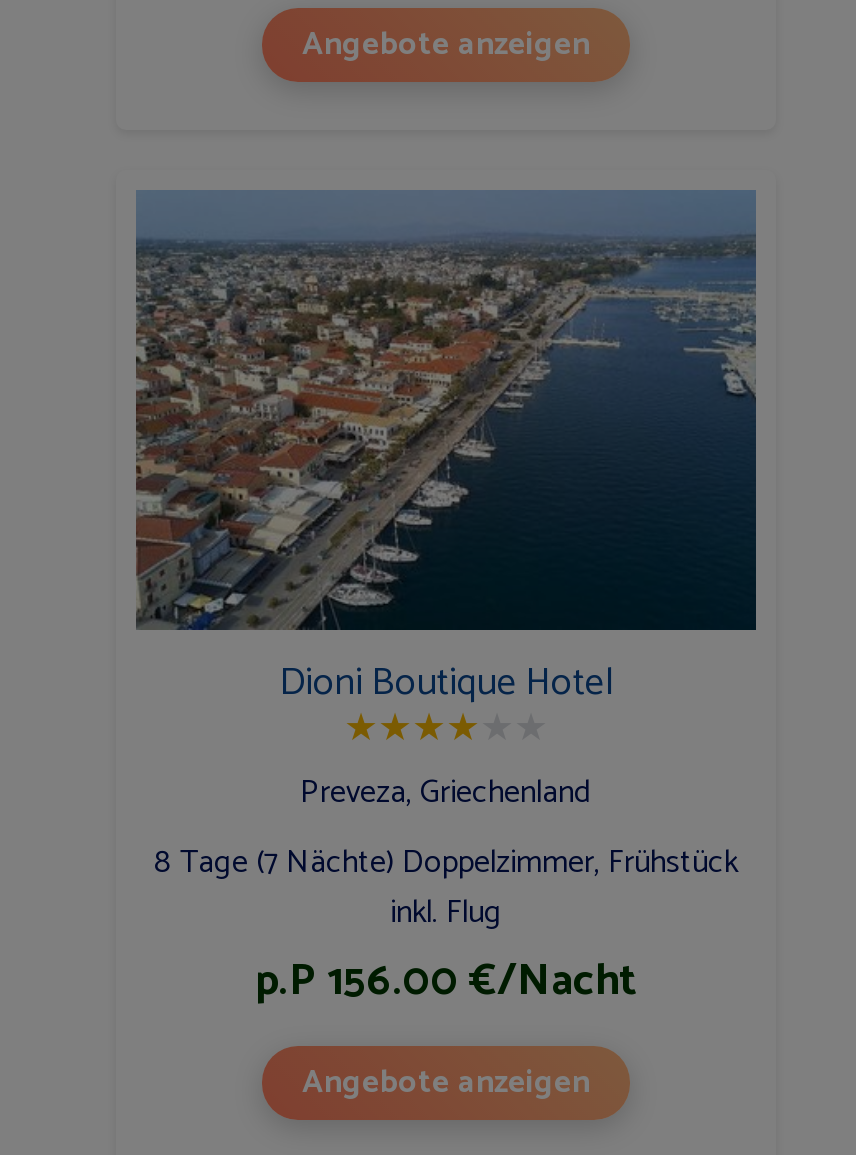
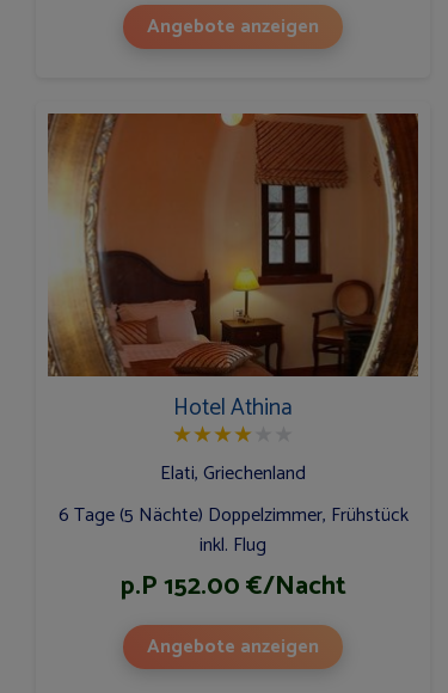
[134,189,758,714] [image] | Dioni Boutique Hotel -> [47,112,419,427] [image] | Hotel Athina
[300,766,592,820] Preveza, Griechenland -> [160,458,306,490] Elati, Griechenland
[154,836,738,890] 8 Tage (7 Nächte) Doppelzimmer, Frühstück -> [58,500,408,532] 6 Tage (5 Nächte) Doppelzimmer, Frühstück
[255,946,637,1018] p.P 156.00 €/Nacht -> [120,566,346,609] p.P 152.00 €/Nacht

